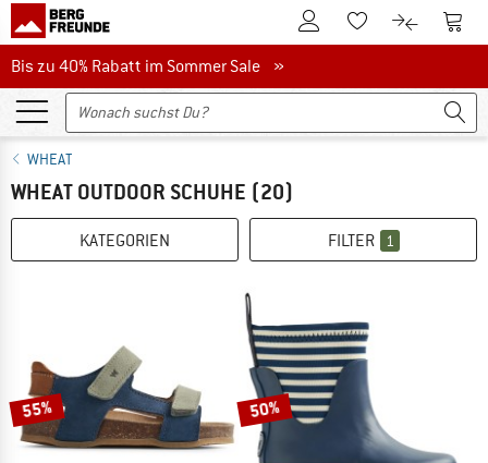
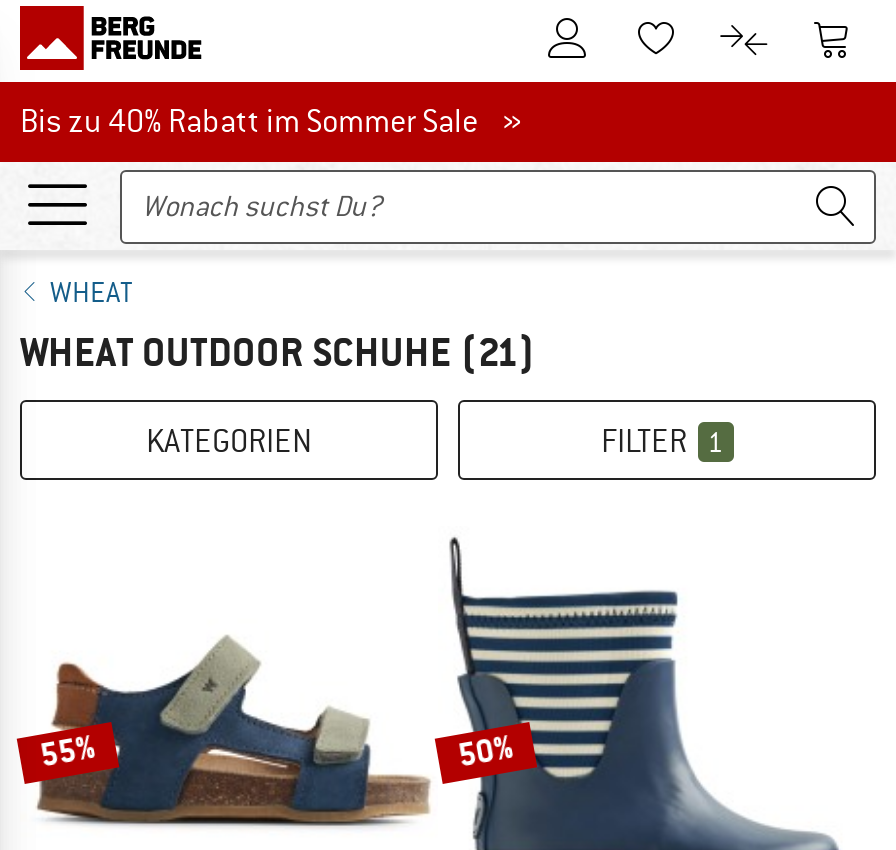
[11,179,294,206] WHEAT OUTDOOR SCHUHE (20) -> [20,328,536,378] WHEAT OUTDOOR SCHUHE (21)

